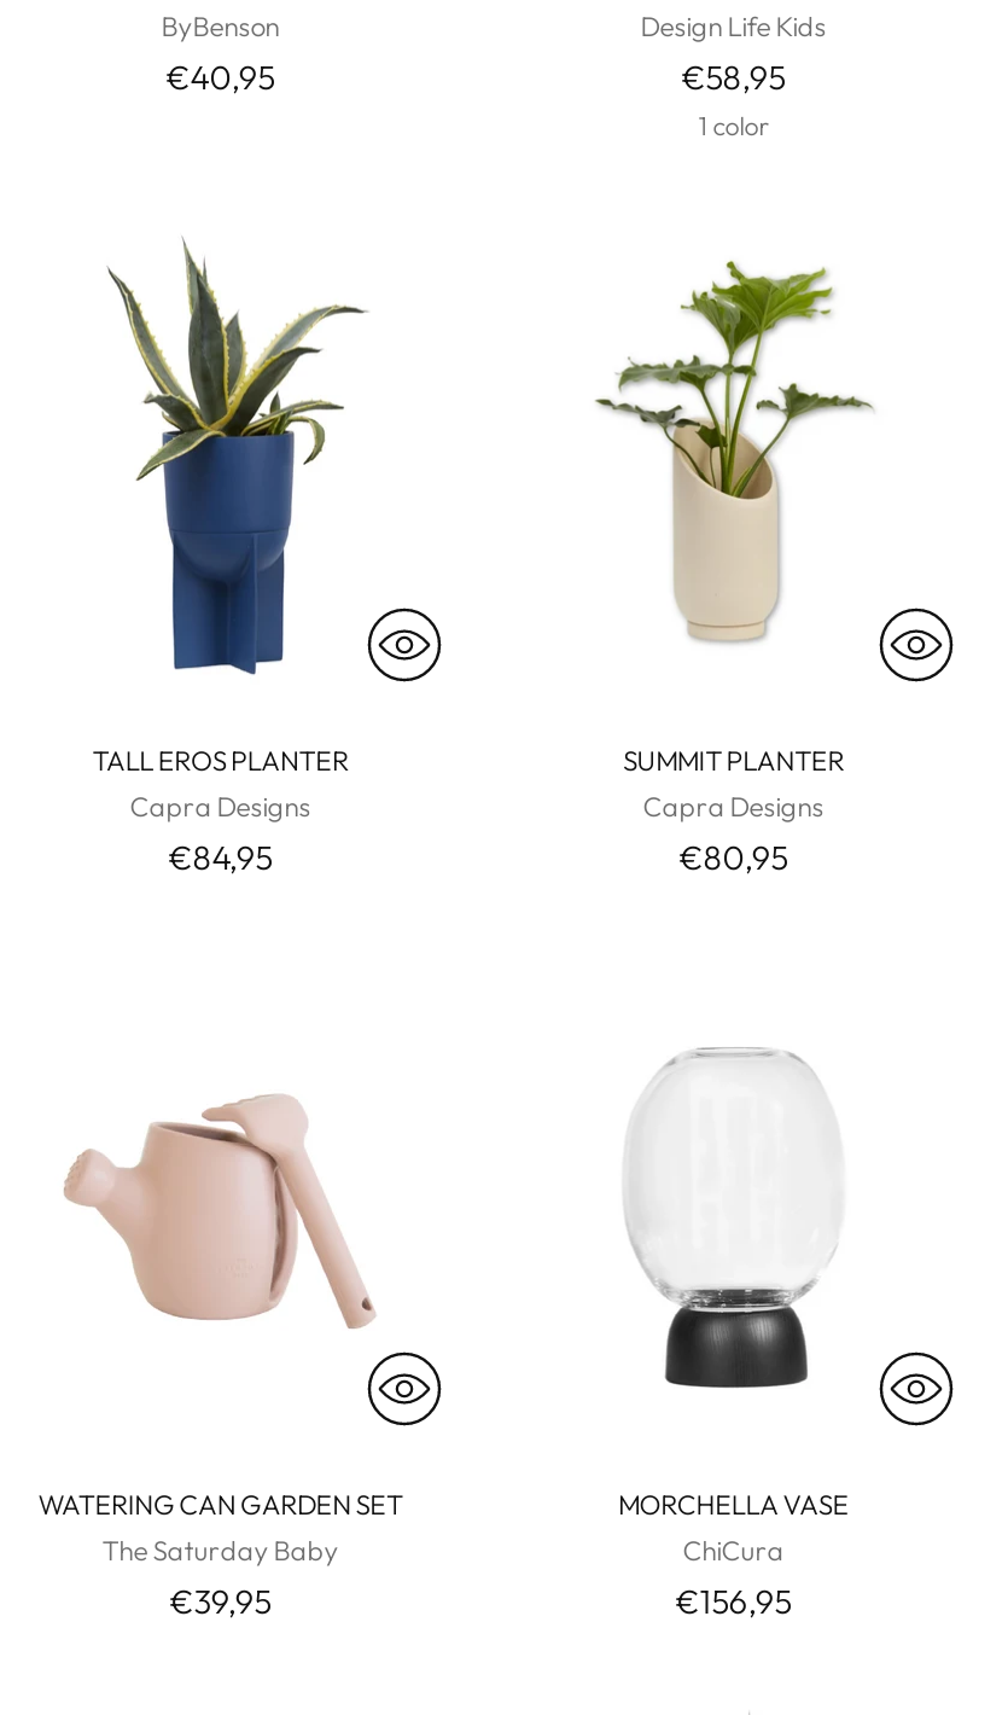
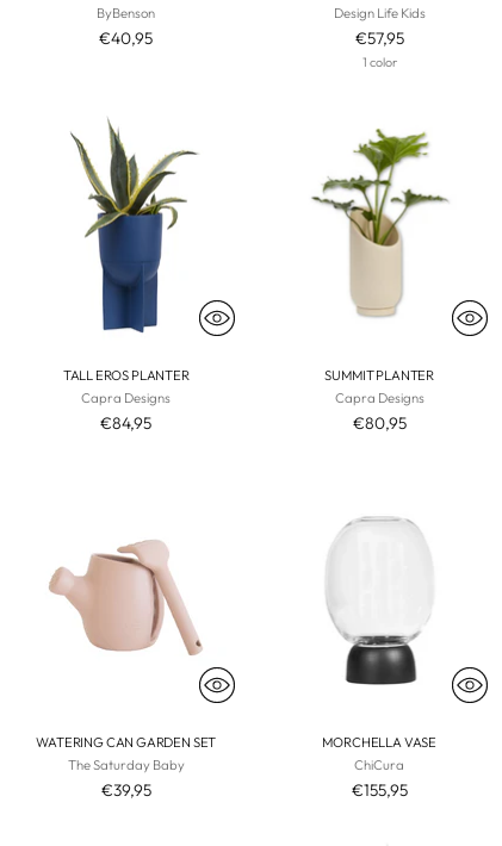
[682,55,785,99] €58,95 -> [355,27,404,49] €57,95
[675,1579,791,1623] €156,95 -> [352,779,408,800] €155,95

